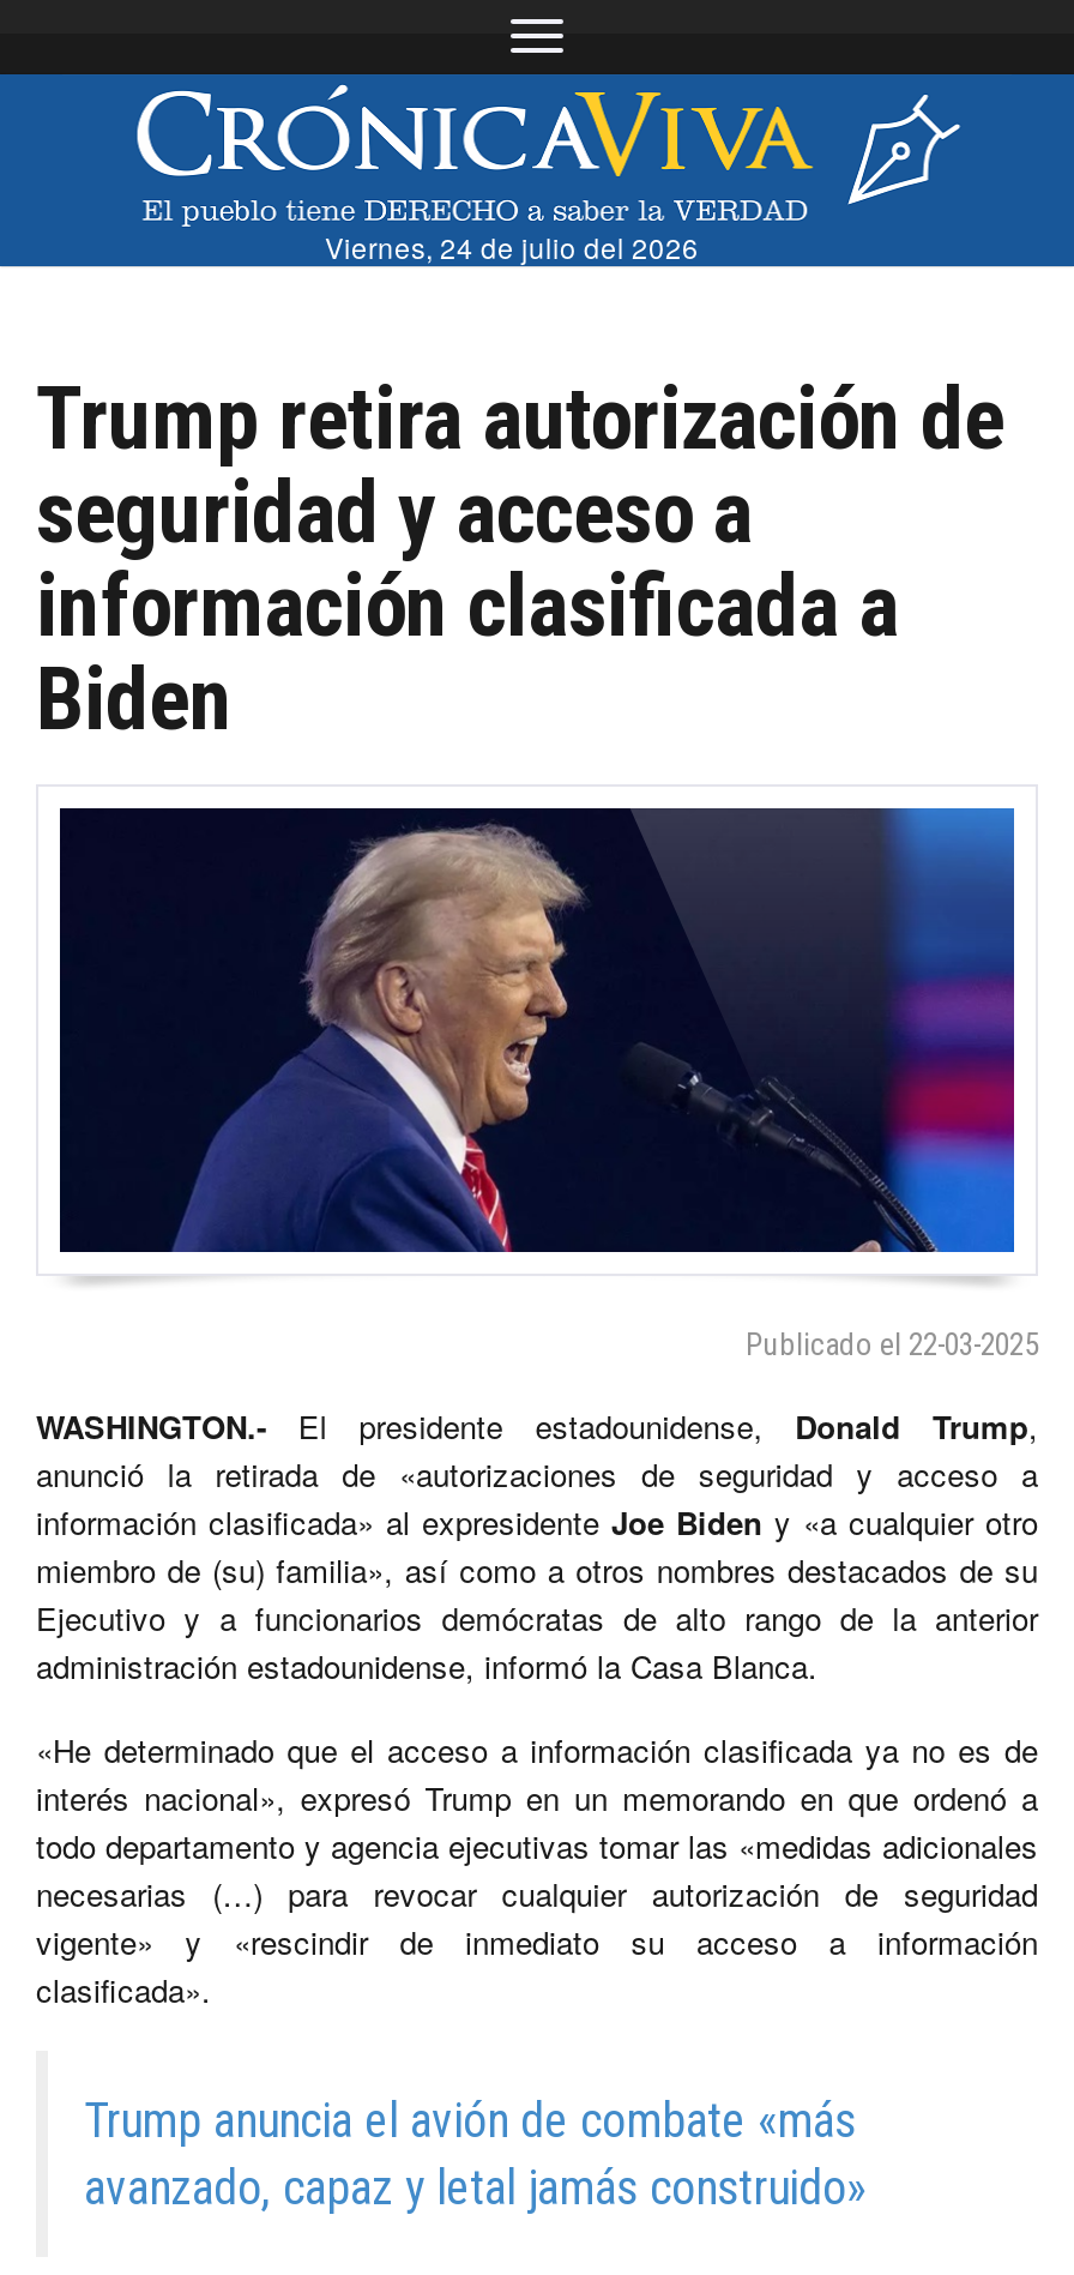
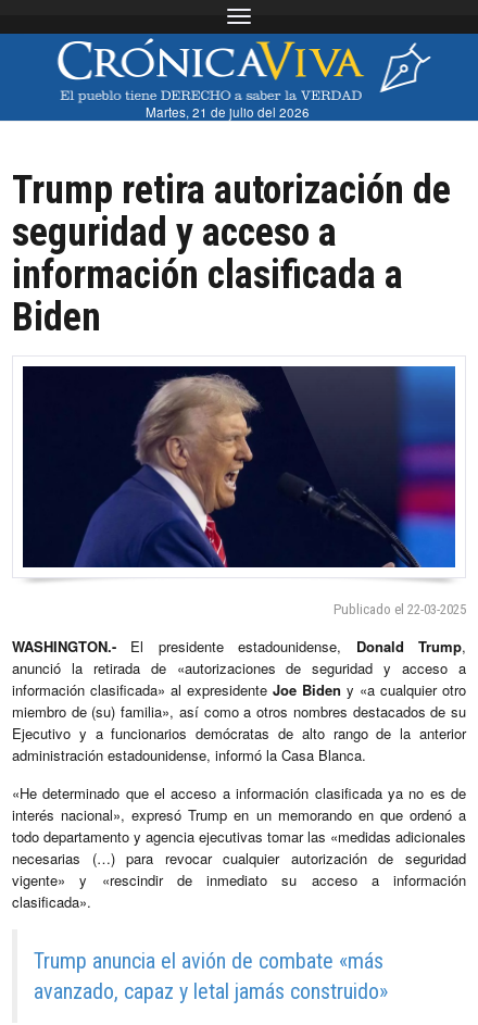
[325,227,699,265] Viernes, 24 de julio del 2026 -> [146,103,310,120] Martes, 21 de julio del 2026

